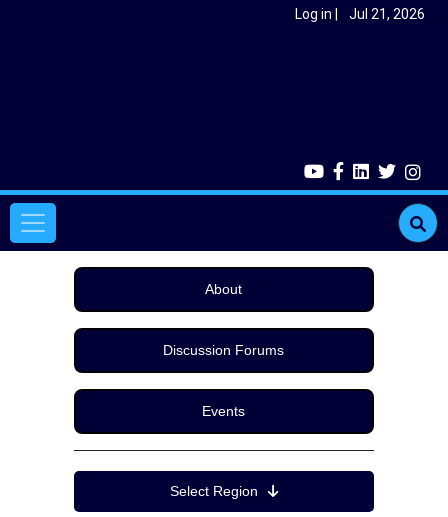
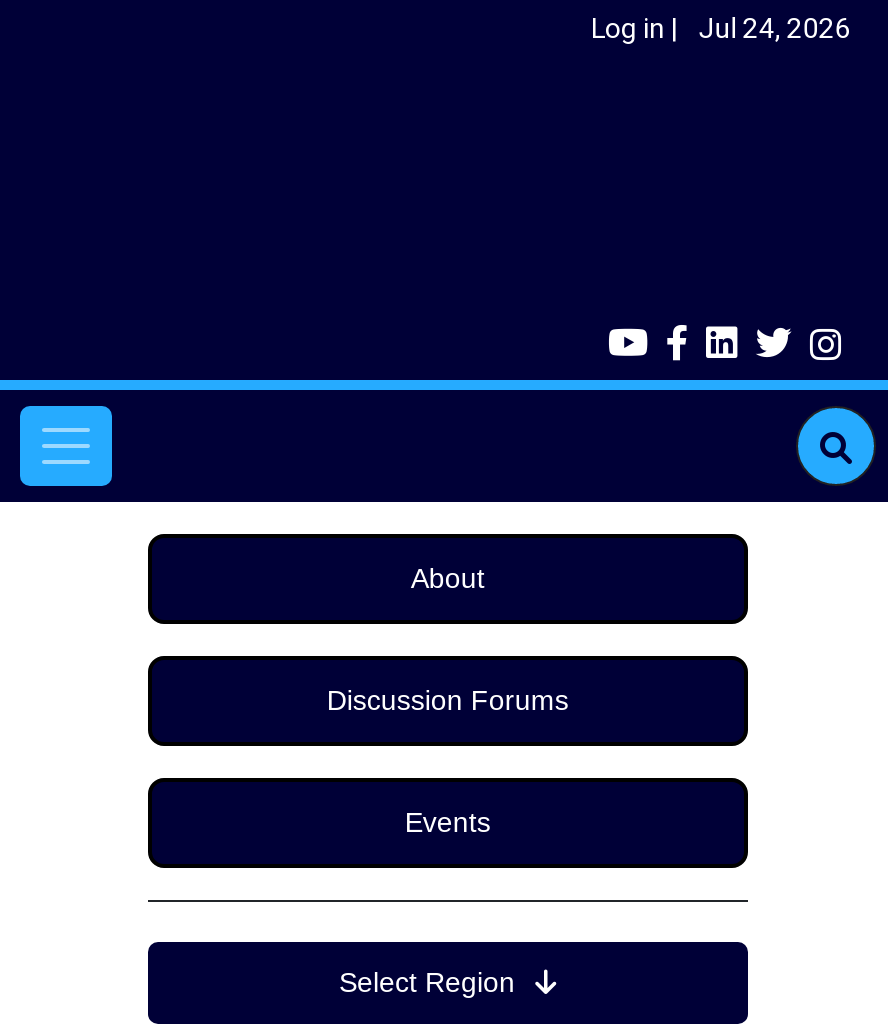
[295,6,425,22] Log in Jul 21, 2026 -> [591,13,850,45] Log in Jul 24, 2026

